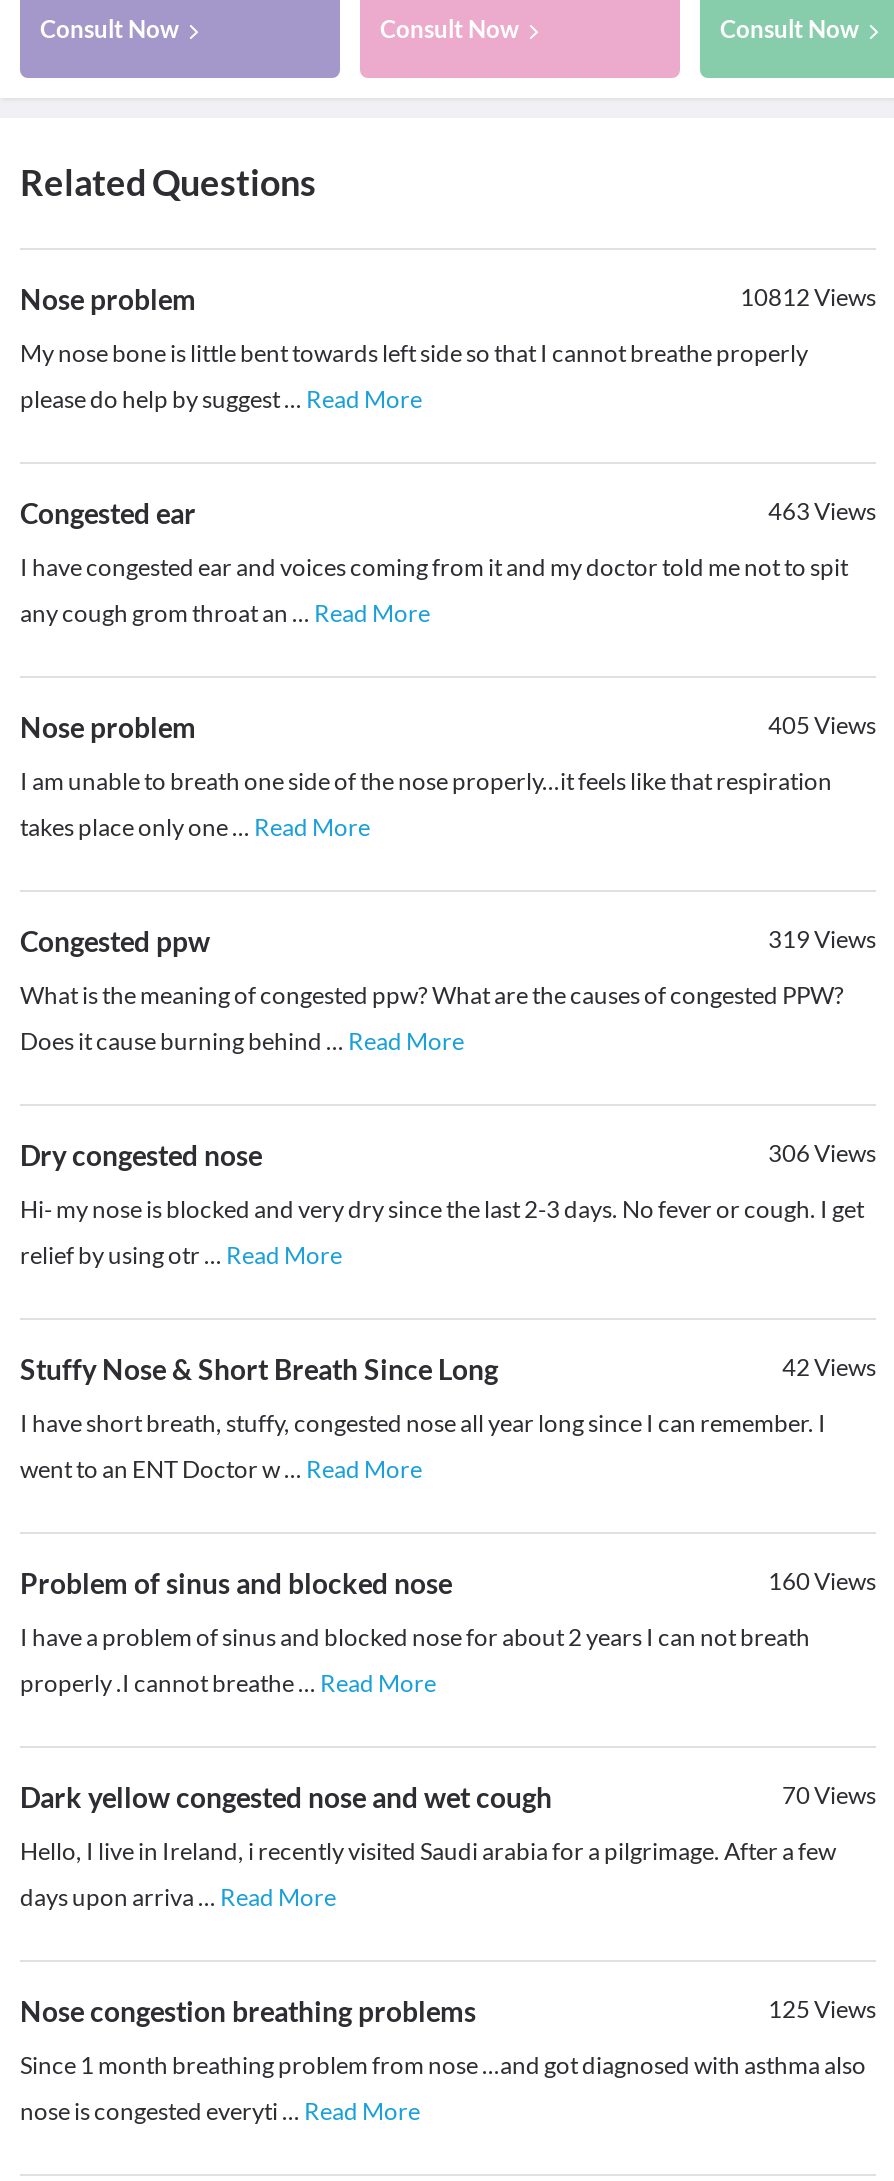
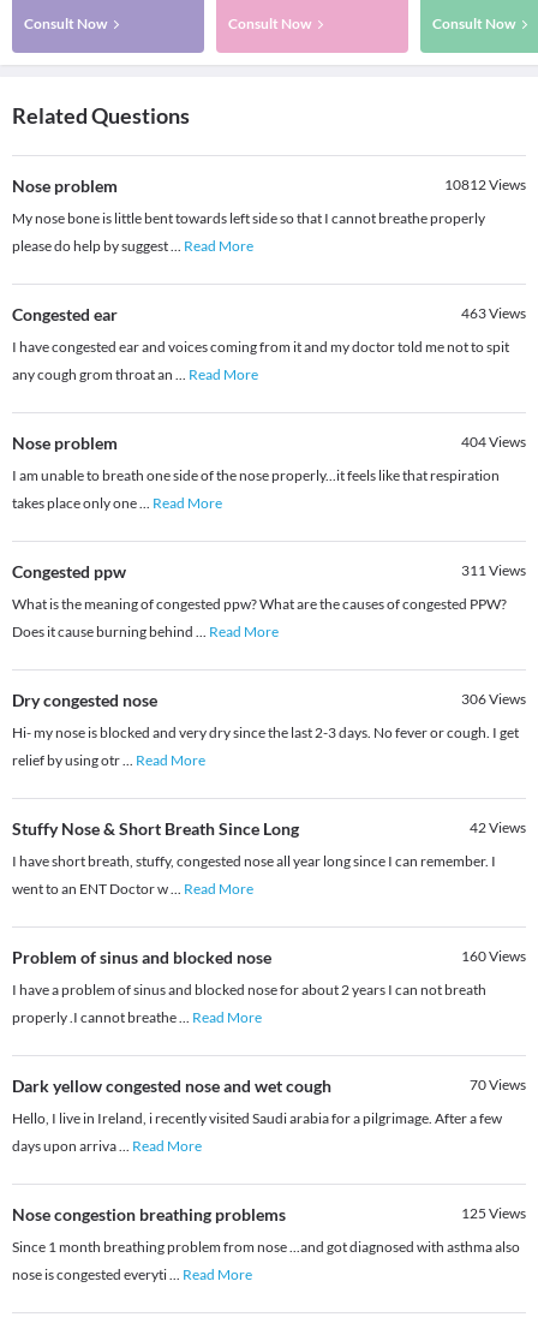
[768,711,876,741] 405 Views -> [461,433,526,451] 404 Views
[768,925,876,955] 319Views -> [461,562,526,580] 311Views

